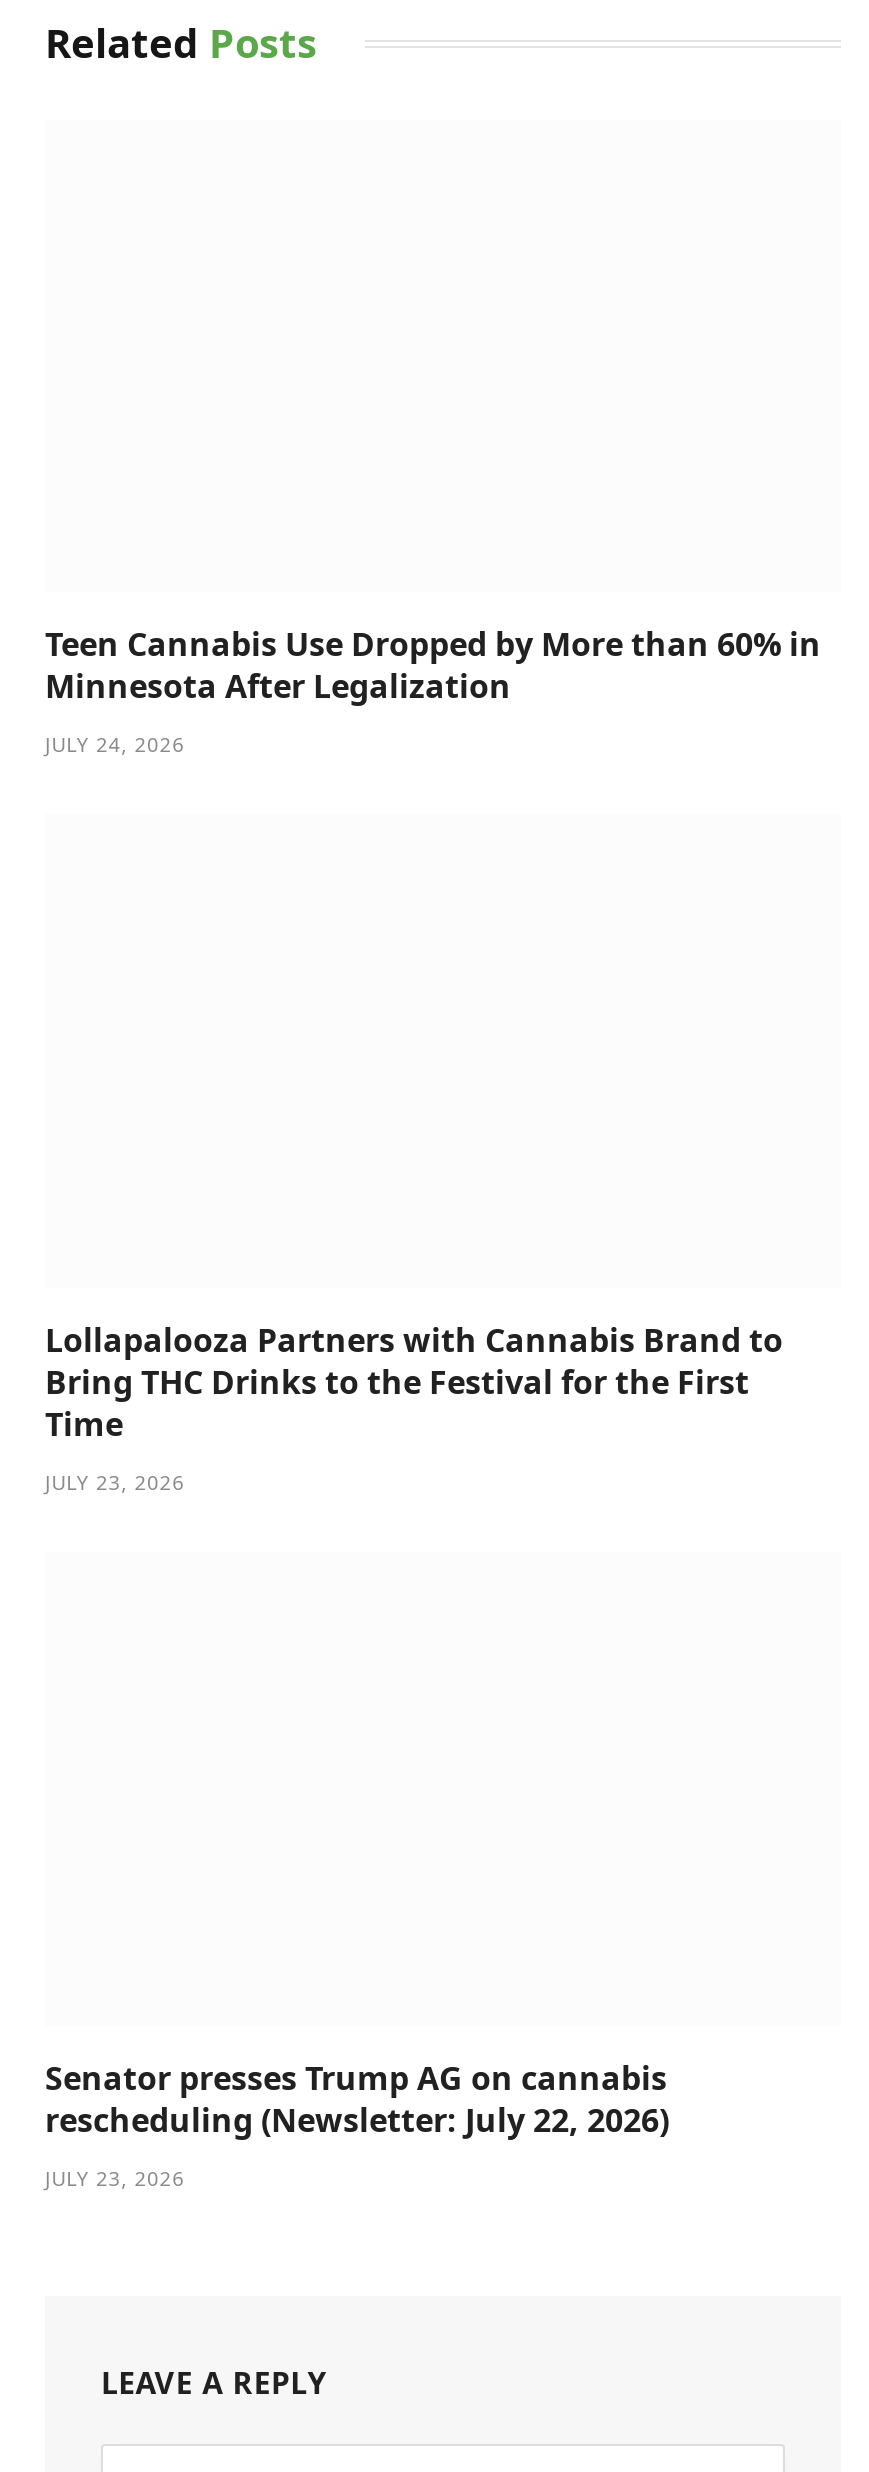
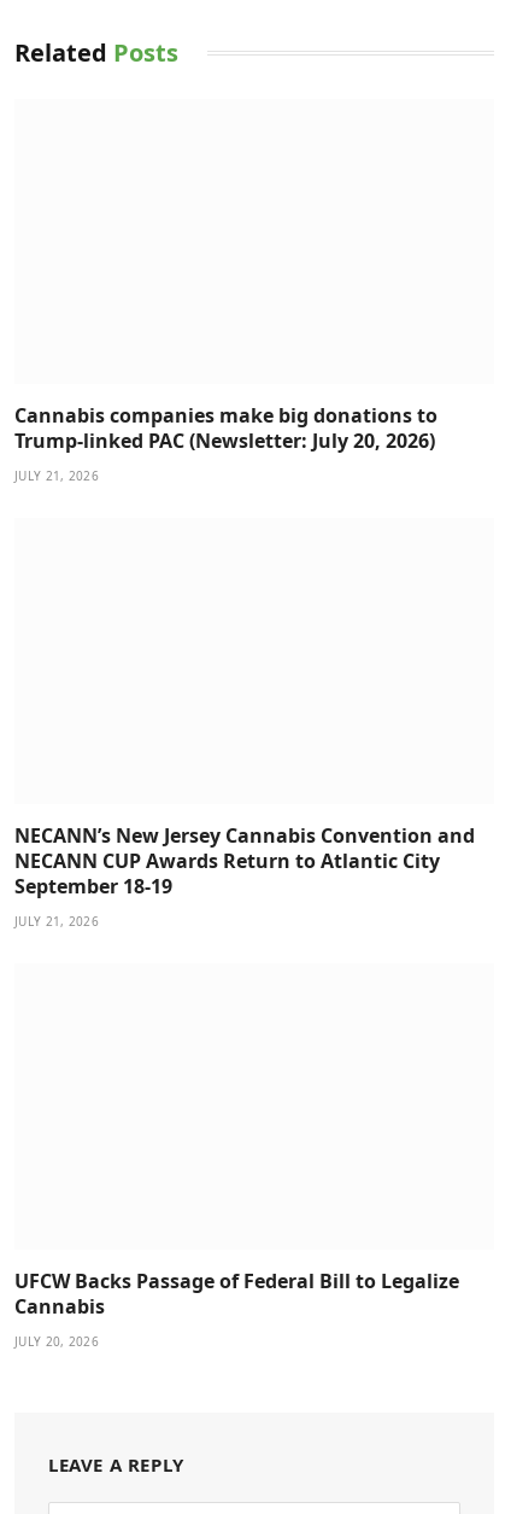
[45,623,821,709] Teen Cannabis Use Dropped by More than 60% in | Minnesota After Legalization -> [14,403,437,454] Cannabis companies make big donations to | Trump-linked PAC (Newsletter: July 20, 2026)
[45,731,185,759] JULY 24, 2026 -> [14,468,99,485] JULY 21, 2026
[45,1319,783,1447] Lollapalooza Partners with Cannabis Brand to | Bring THC Drinks to the Festival for the First | Time -> [14,823,475,900] NECANN’s New Jersey Cannabis Convention and | NECANN CUP Awards Return to Atlantic City | September 18-19
[45,1469,185,1497] JULY 23, 2026 -> [14,913,99,930] JULY 21, 2026
[45,2056,669,2142] Senator presses Trump AG on cannabis | rescheduling (Newsletter: July 22, 2026) -> [14,1268,459,1320] UFCW Backs Passage of Federal Bill to Legalize | Cannabis
[45,2164,185,2192] JULY 23, 2026 -> [14,1333,99,1350] JULY 20, 2026

